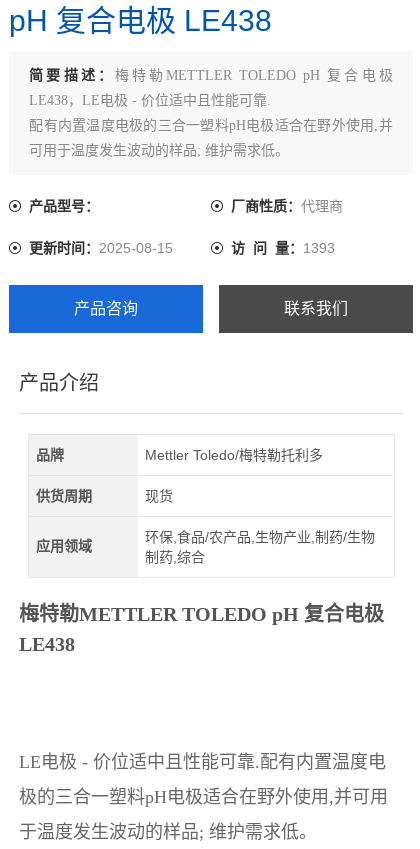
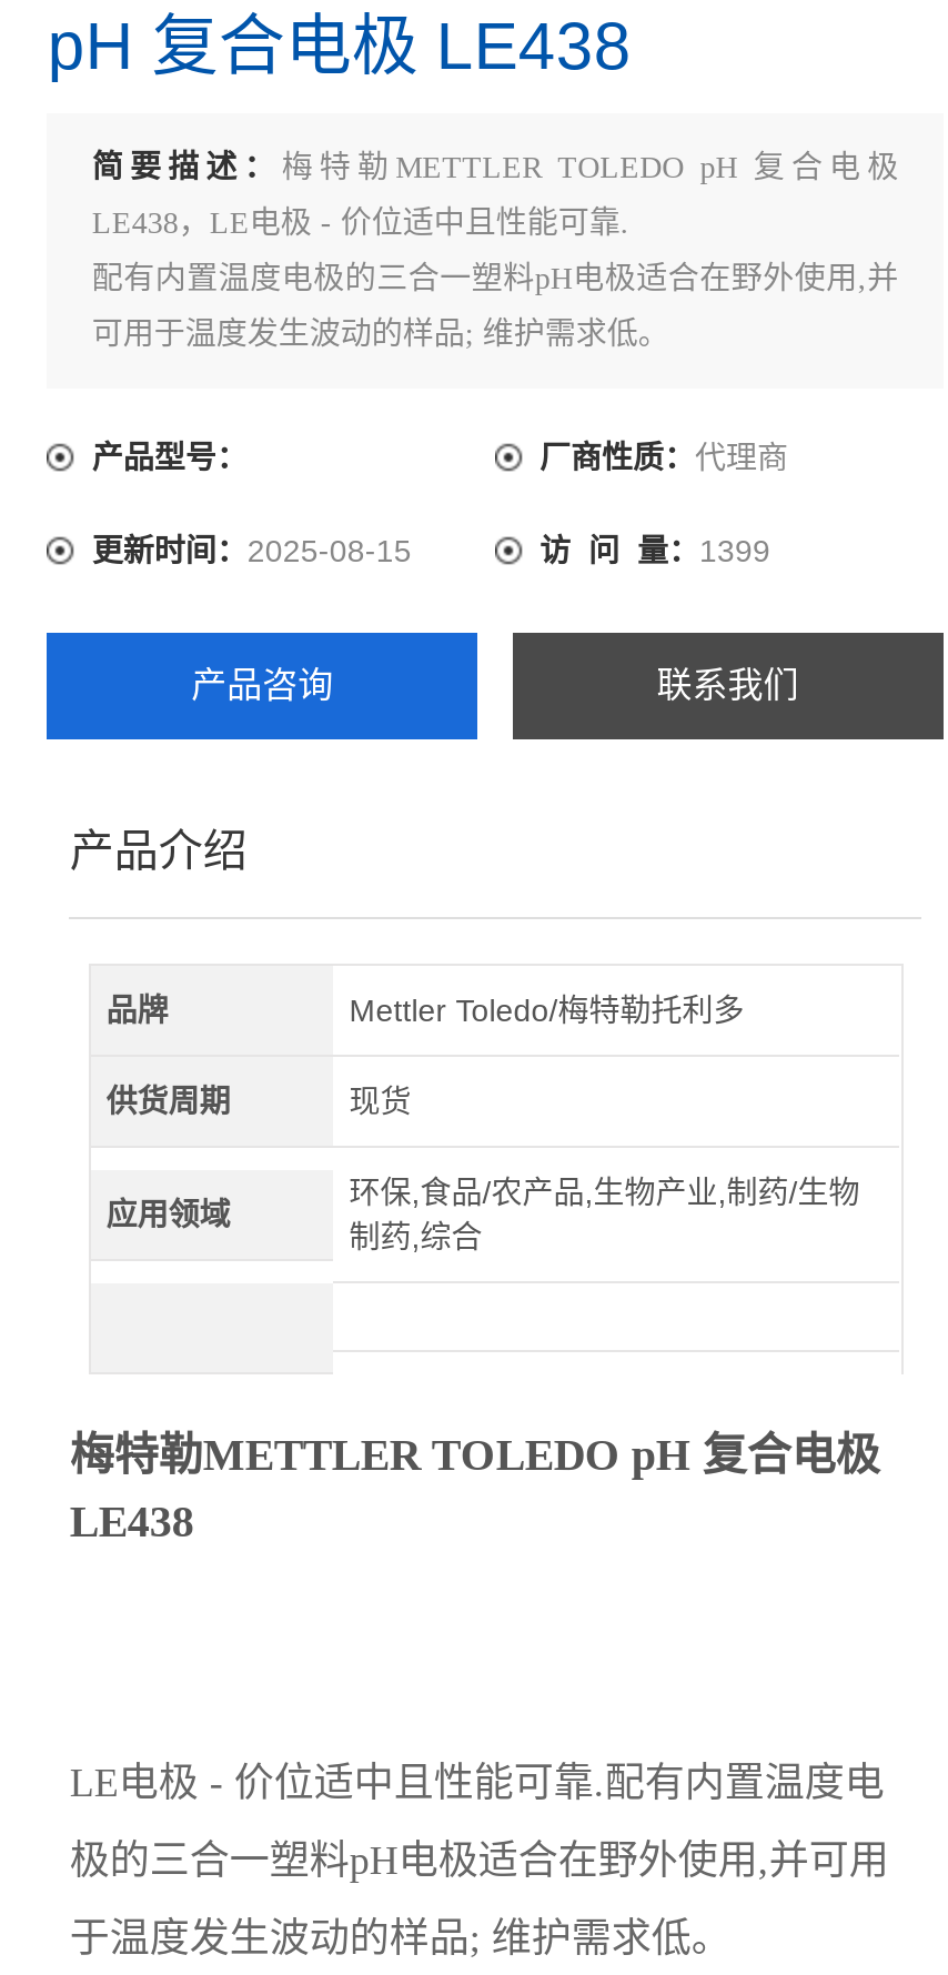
[231,240,335,256] 访 问 量：1393 -> [539,533,770,568] 访 问 量：1399

